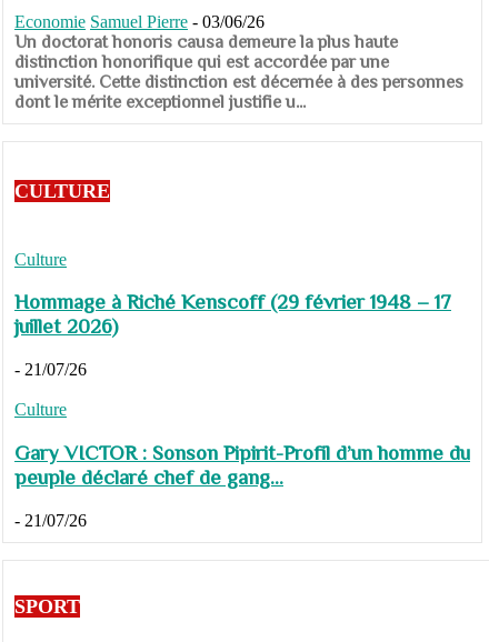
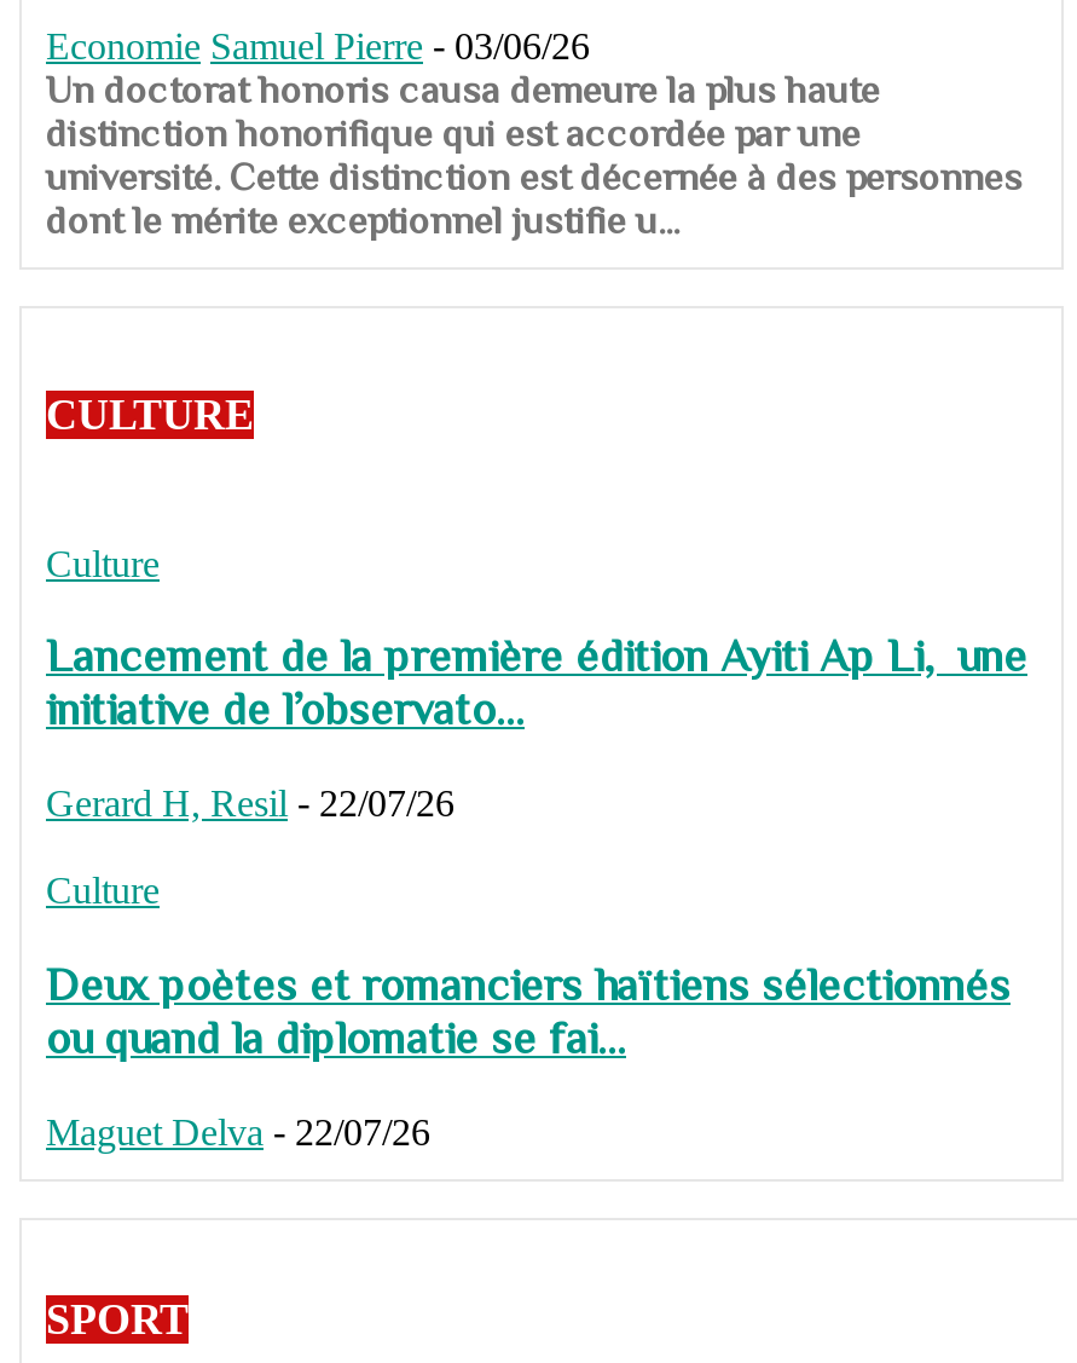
[14,290,451,338] Hommage à Riché Kenscoff (29 février 1948 – 17 | juillet 2026) -> [46,631,1027,735] Lancement de la première édition Ayiti Ap Li, une | initiative de l’observato...
[14,360,87,379] - 21/07/26 -> [46,783,454,824] Gerard H, Resil - 22/07/26
[14,441,470,488] Gary VICTOR : Sonson Pipirit-Profil d’un homme du | peuple déclaré chef de gang... -> [46,959,1011,1063] Deux poètes et romanciers haïtiens sélectionnés | ou quand la diplomatie se fai...
[14,510,87,529] - 21/07/26 -> [46,1110,430,1152] Maguet Delva - 22/07/26

